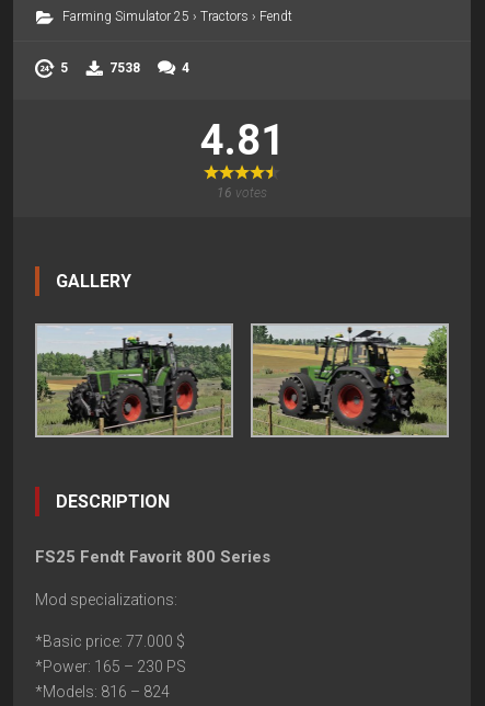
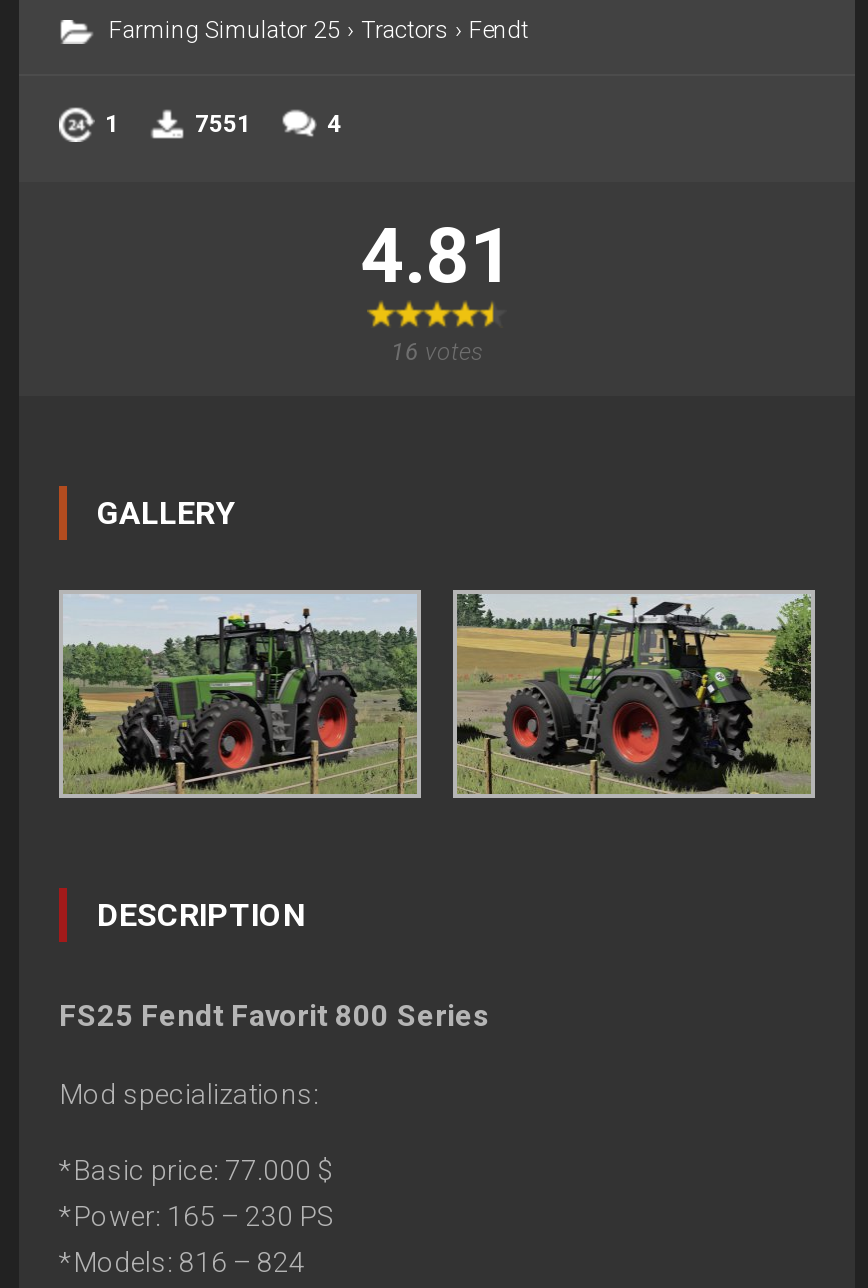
[60,60,68,76] 5 -> [105,110,119,138] 1
[109,60,140,76] 7538 -> [195,110,251,138] 7551

